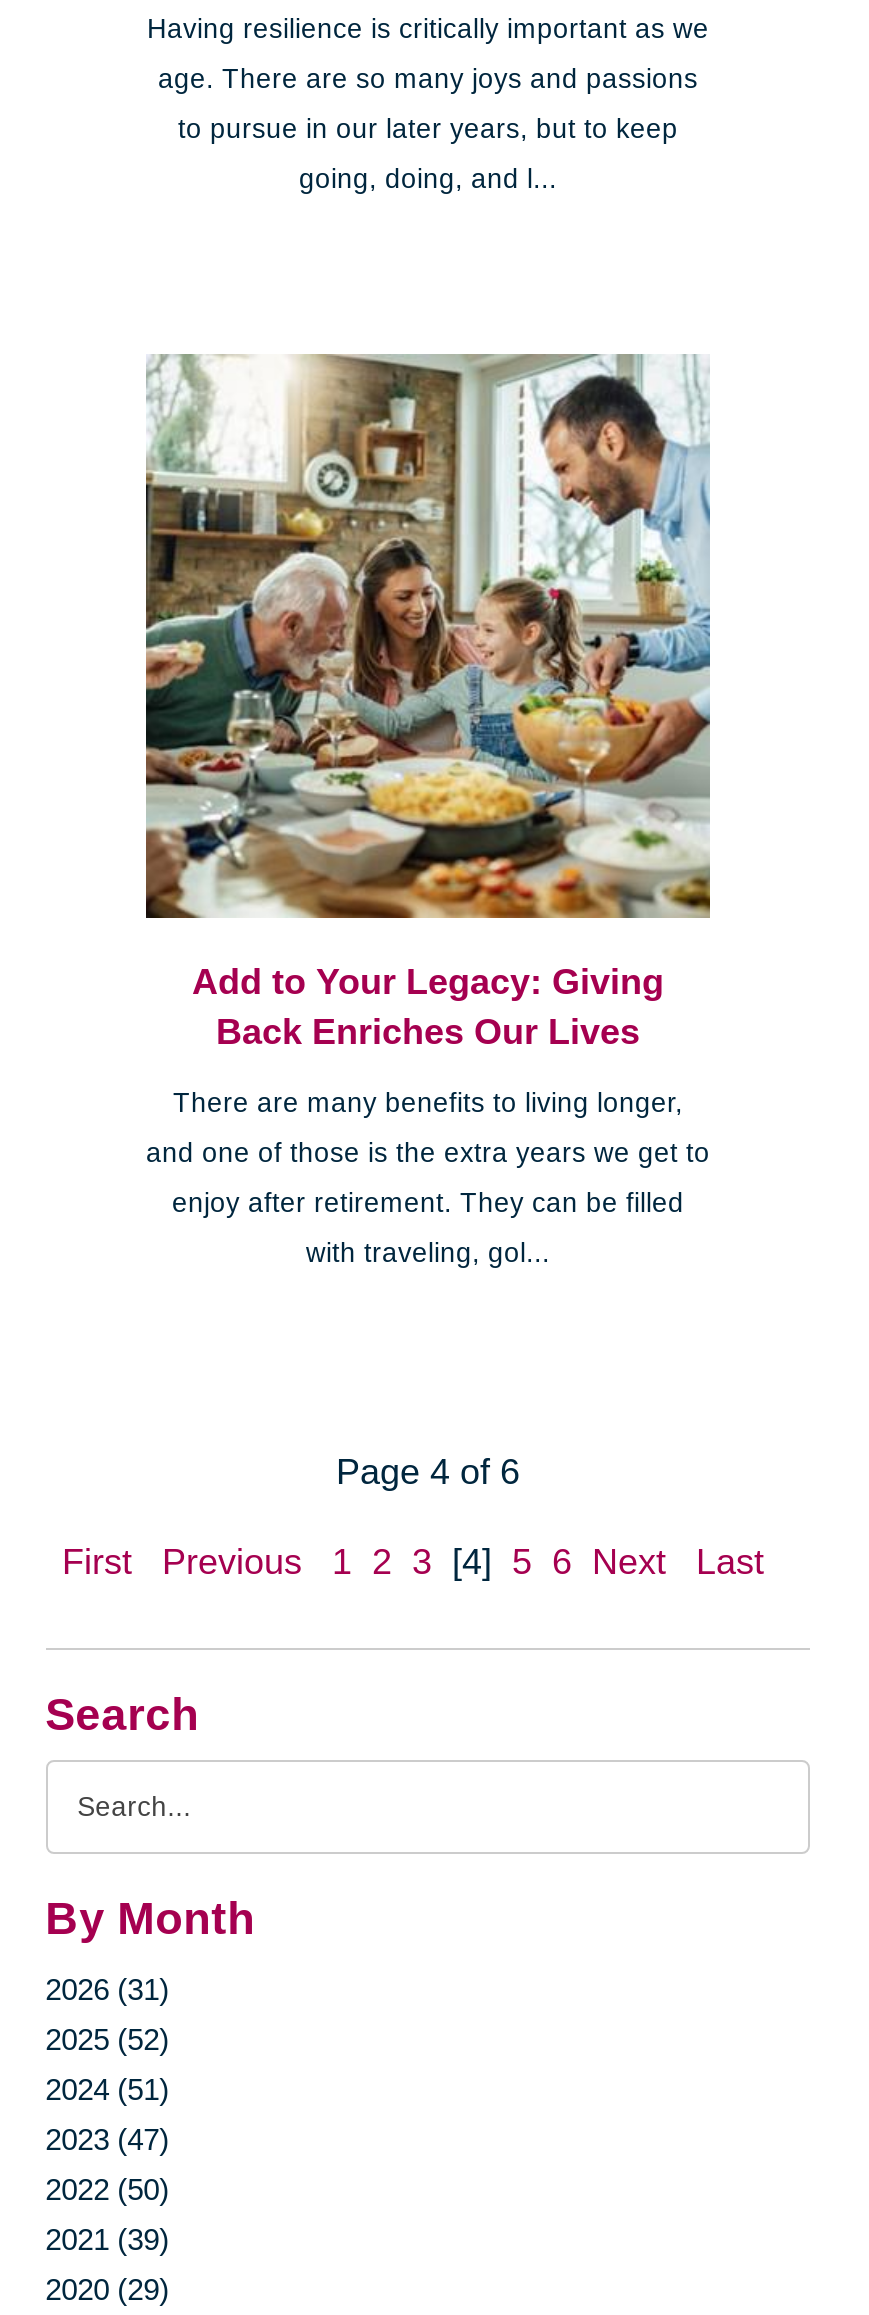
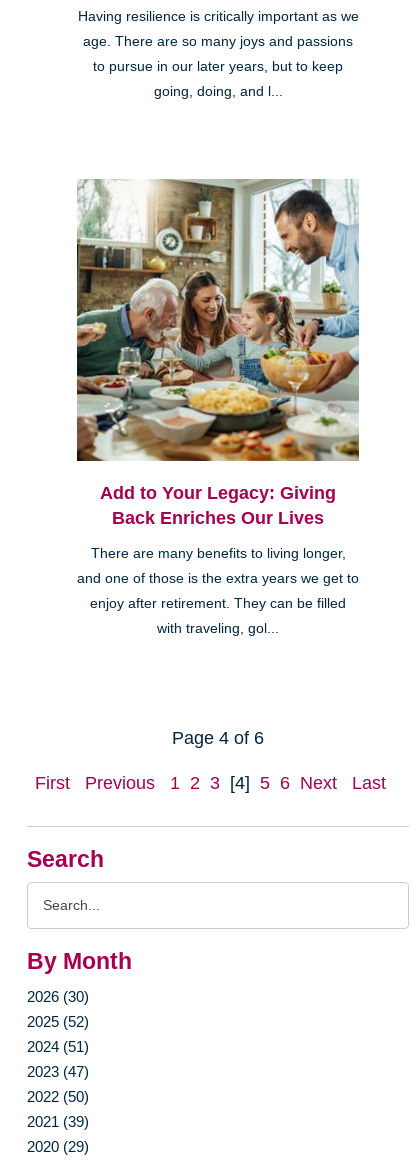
[45,1973,169,2007] 2026 (31) -> [27,988,89,1005] 2026 (30)

